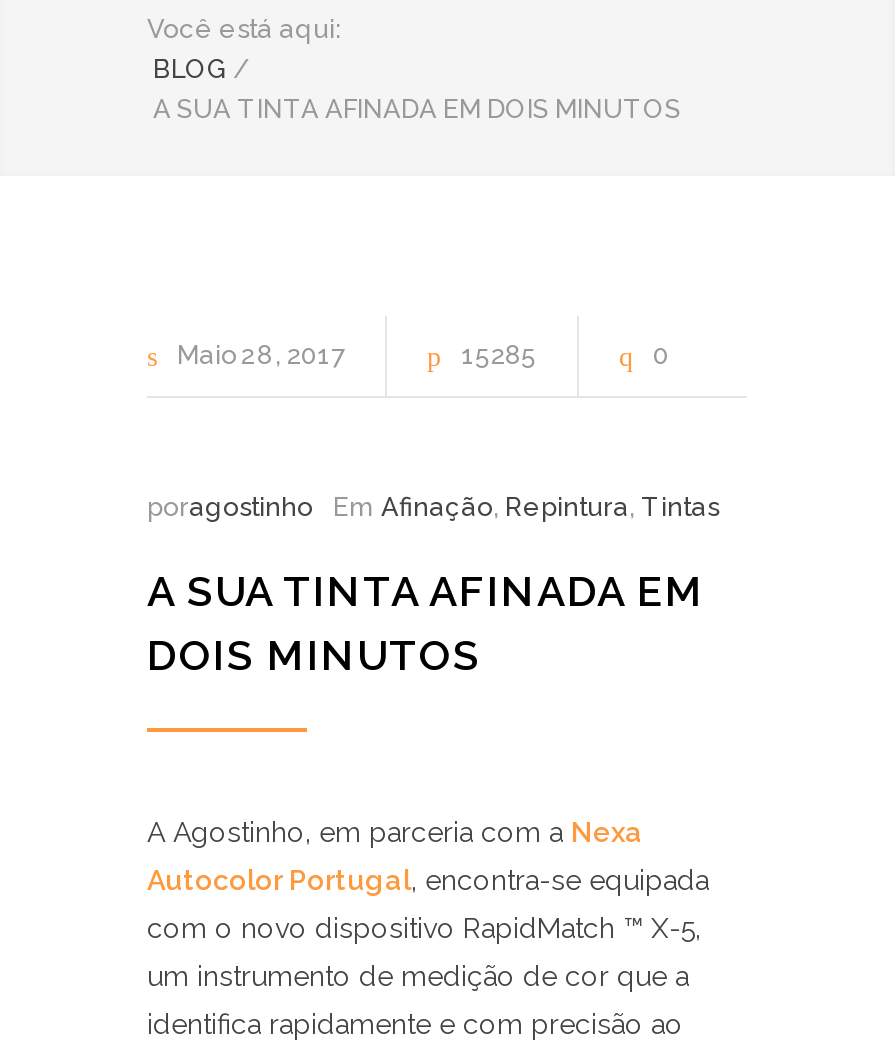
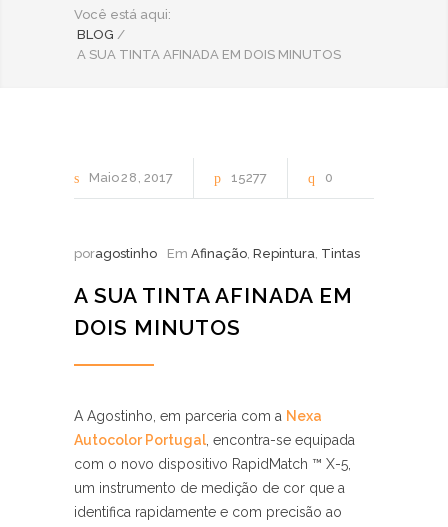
[461,341,537,371] 15285 -> [231,170,267,185] 15277

